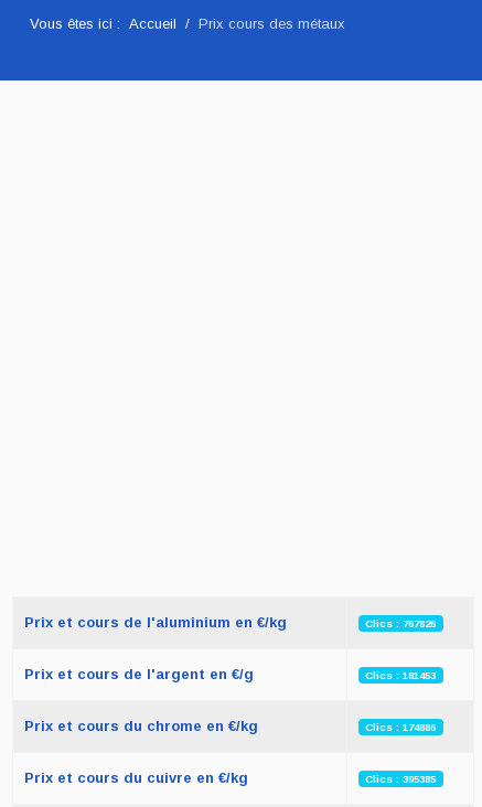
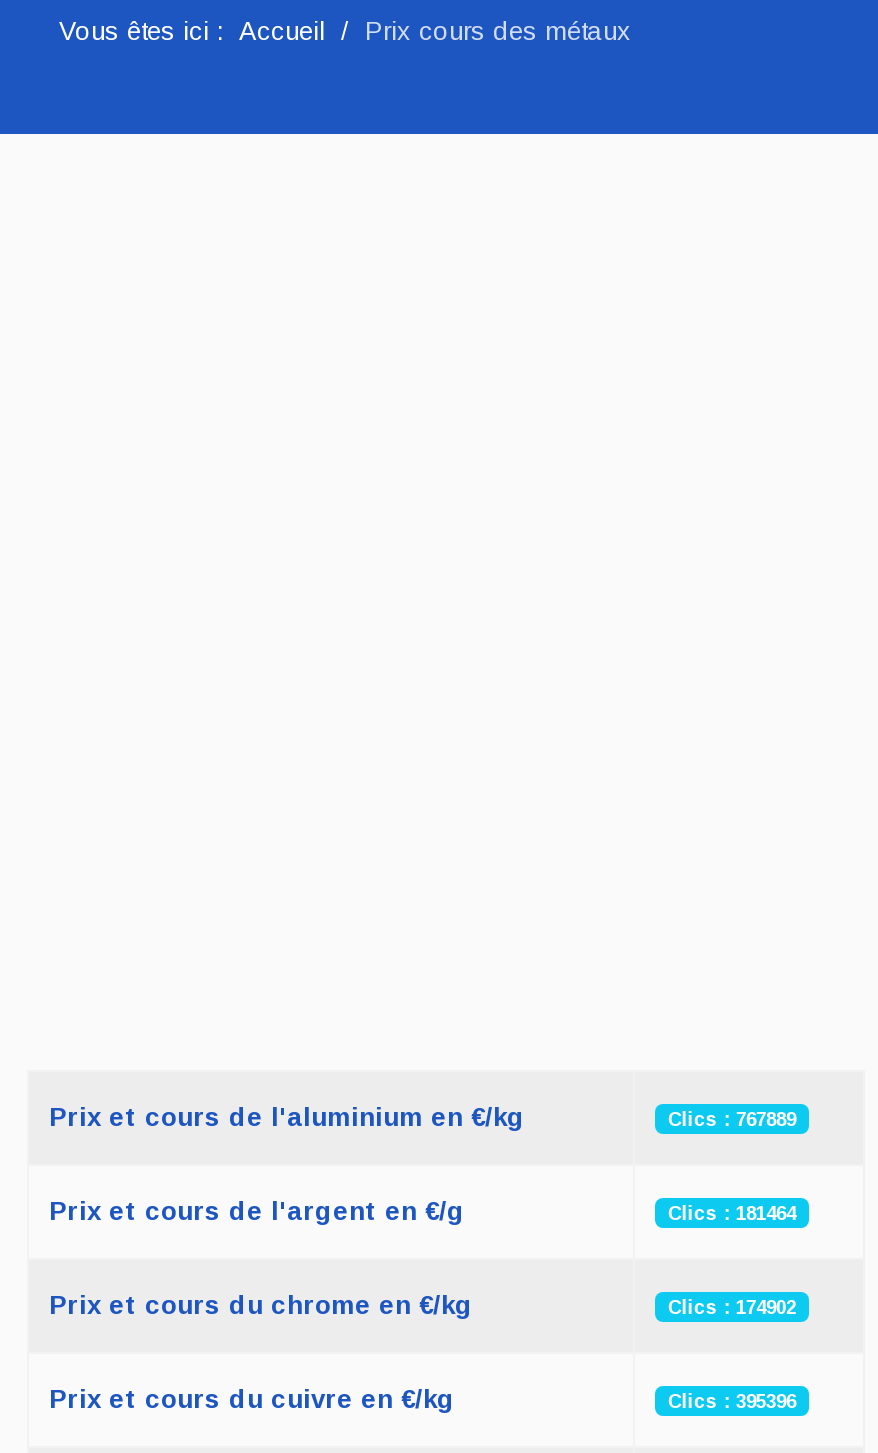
[365,617,436,630] Clics : 767826 -> [668,1108,796,1130] Clics : 767889
[365,669,436,681] Clics : 181453 -> [668,1202,796,1224] Clics : 181464
[365,721,436,733] Clics : 174886 -> [668,1296,796,1318] Clics : 174902
[365,773,436,785] Clics : 395385 -> [668,1390,796,1412] Clics : 395396

